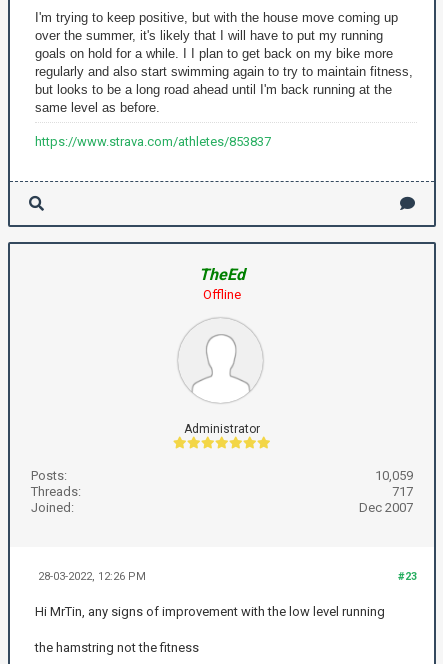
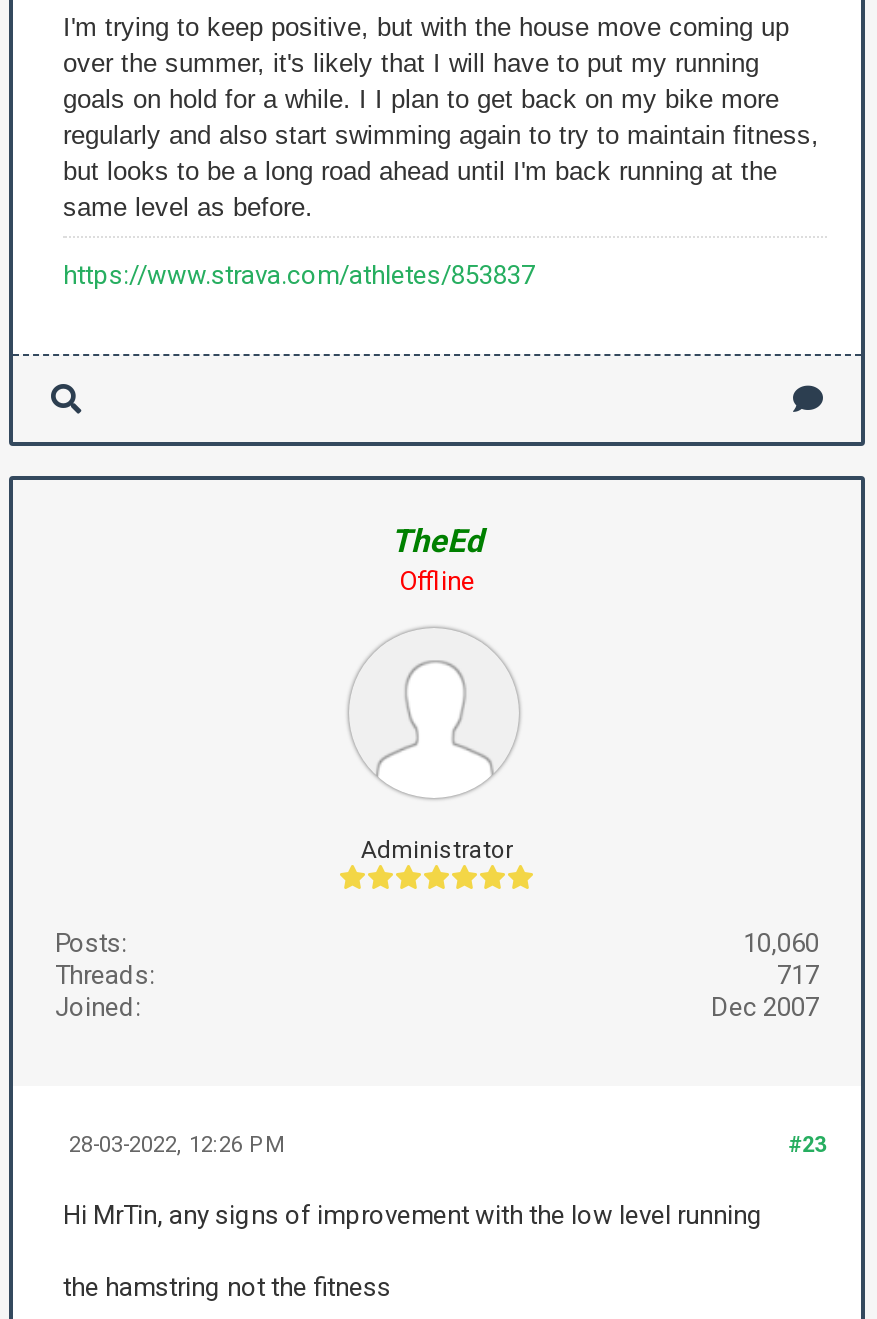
[375,468,413,483] 10,059 -> [743,928,819,958] 10,060

